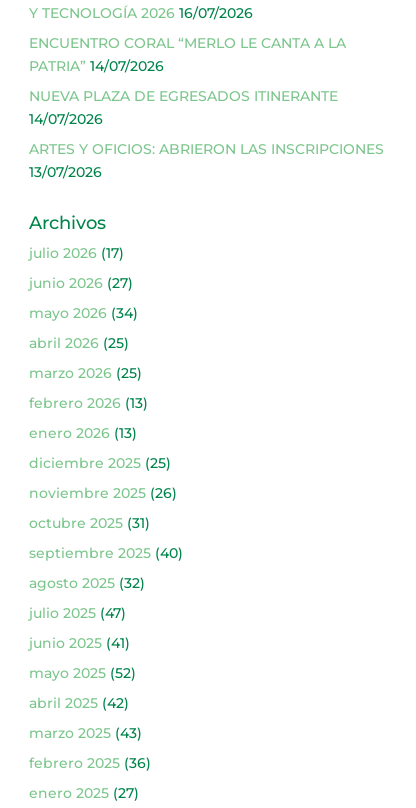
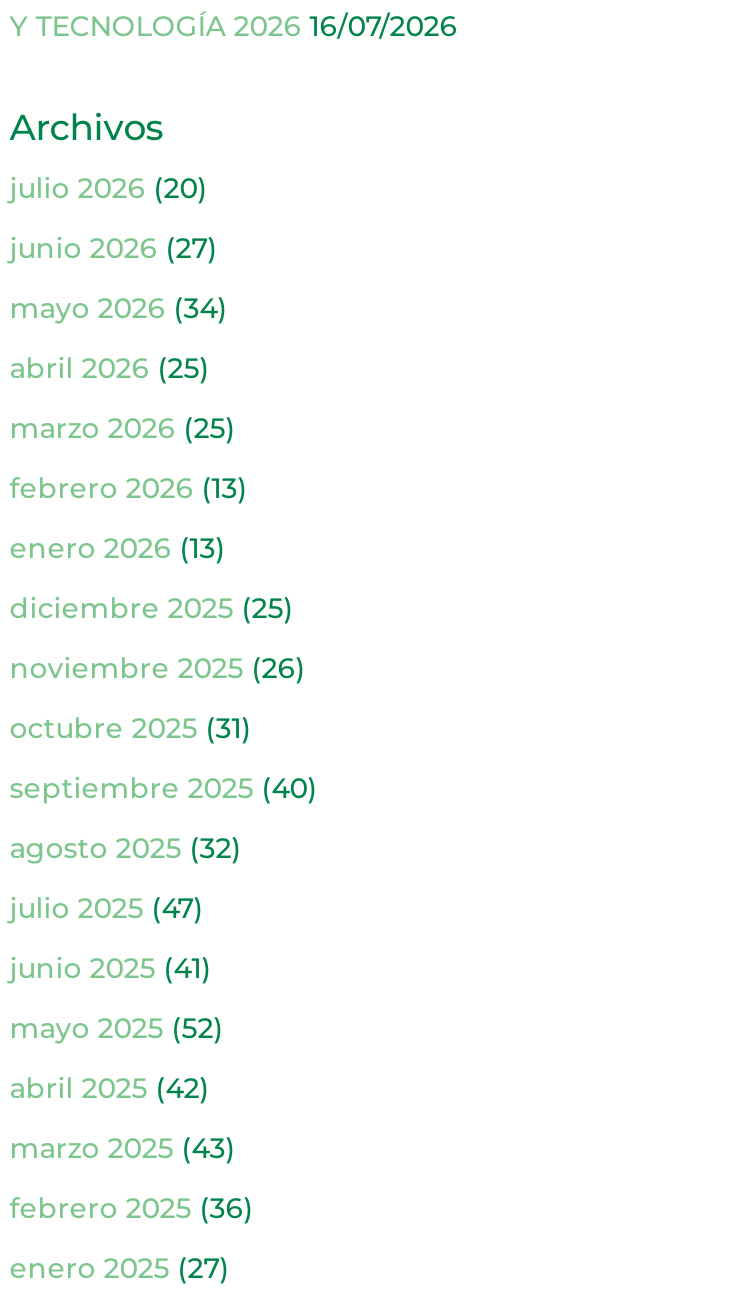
[29,34,384,181] ENCUENTRO CORAL “MERLO LE CANTA A LA | PATRIA” 14/07/2026 | NUEVA PLAZA DE EGRESADOS ITINERANTE | 14/07/2026 | ARTES Y OFICIOS: ABRIERON LAS INSCRIPCIONES | 13/07/2026 -> none
[29,244,124,262] julio 2026 (17) -> [10,169,208,205] julio 2026 (20)

